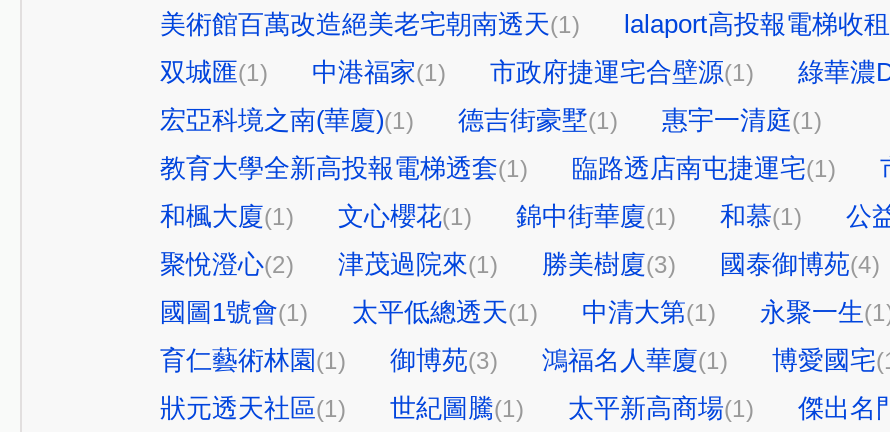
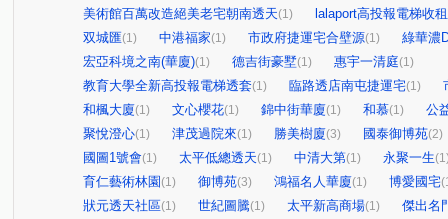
[160,249,294,279] 聚悅澄心(2) -> [83,126,150,141] 聚悅澄心(1)
[720,249,880,279] 國泰御博苑(4) -> [363,126,443,141] 國泰御博苑(2)

